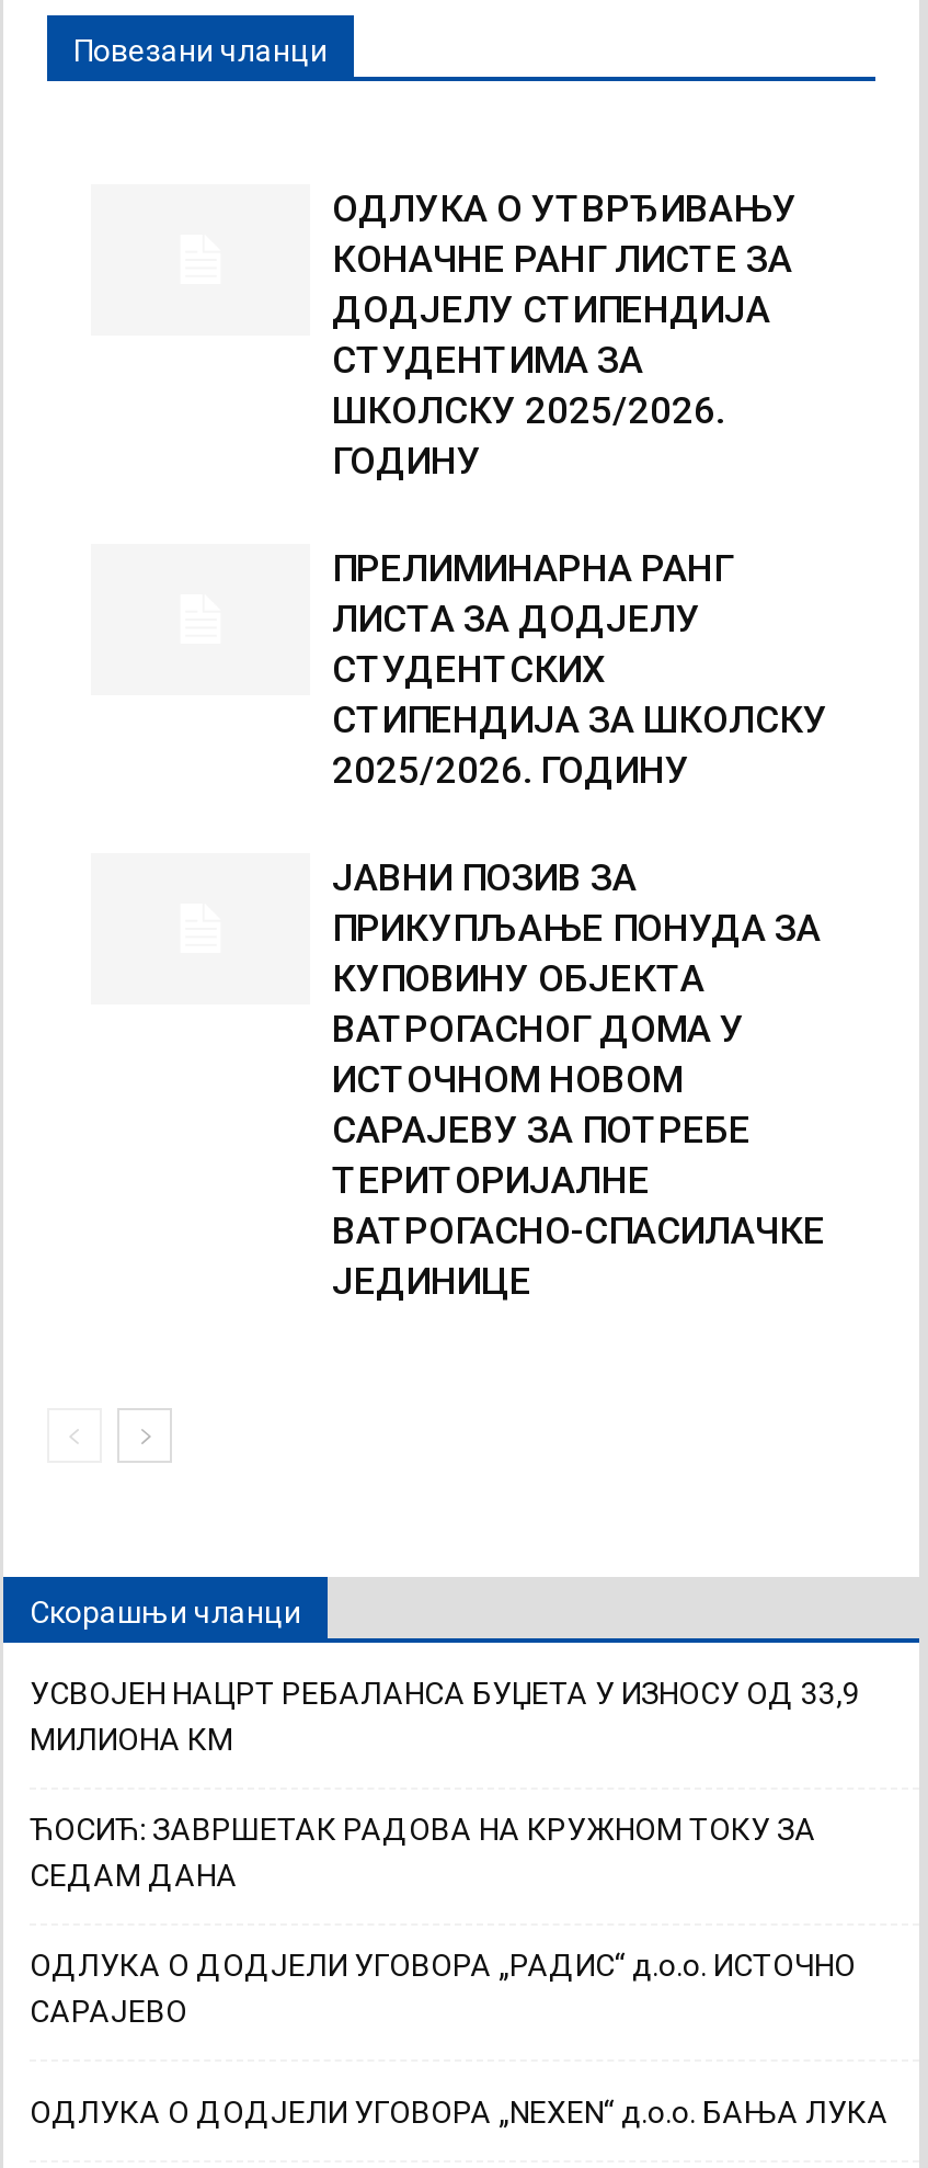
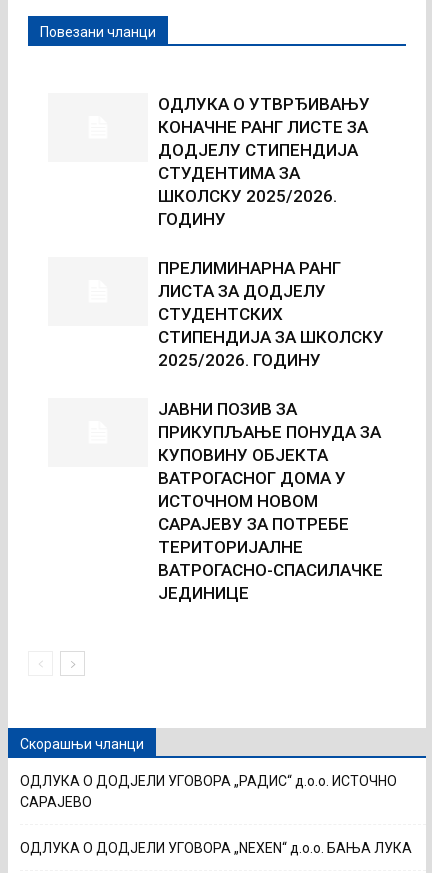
[30,1676,860,1893] УСВОЈЕН НАЦРТ РЕБАЛАНСА БУЏЕТА У ИЗНОСУ ОД 33,9 | МИЛИОНА КМ | ЋОСИЋ: ЗАВРШЕТАК РАДОВА НА КРУЖНОМ ТОКУ ЗА | СЕДАМ ДАНА -> none

